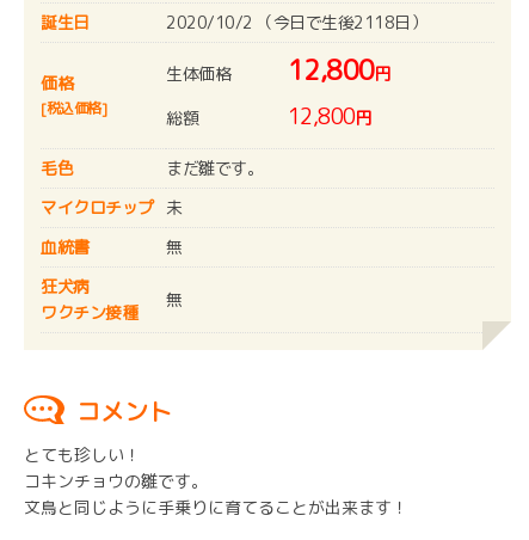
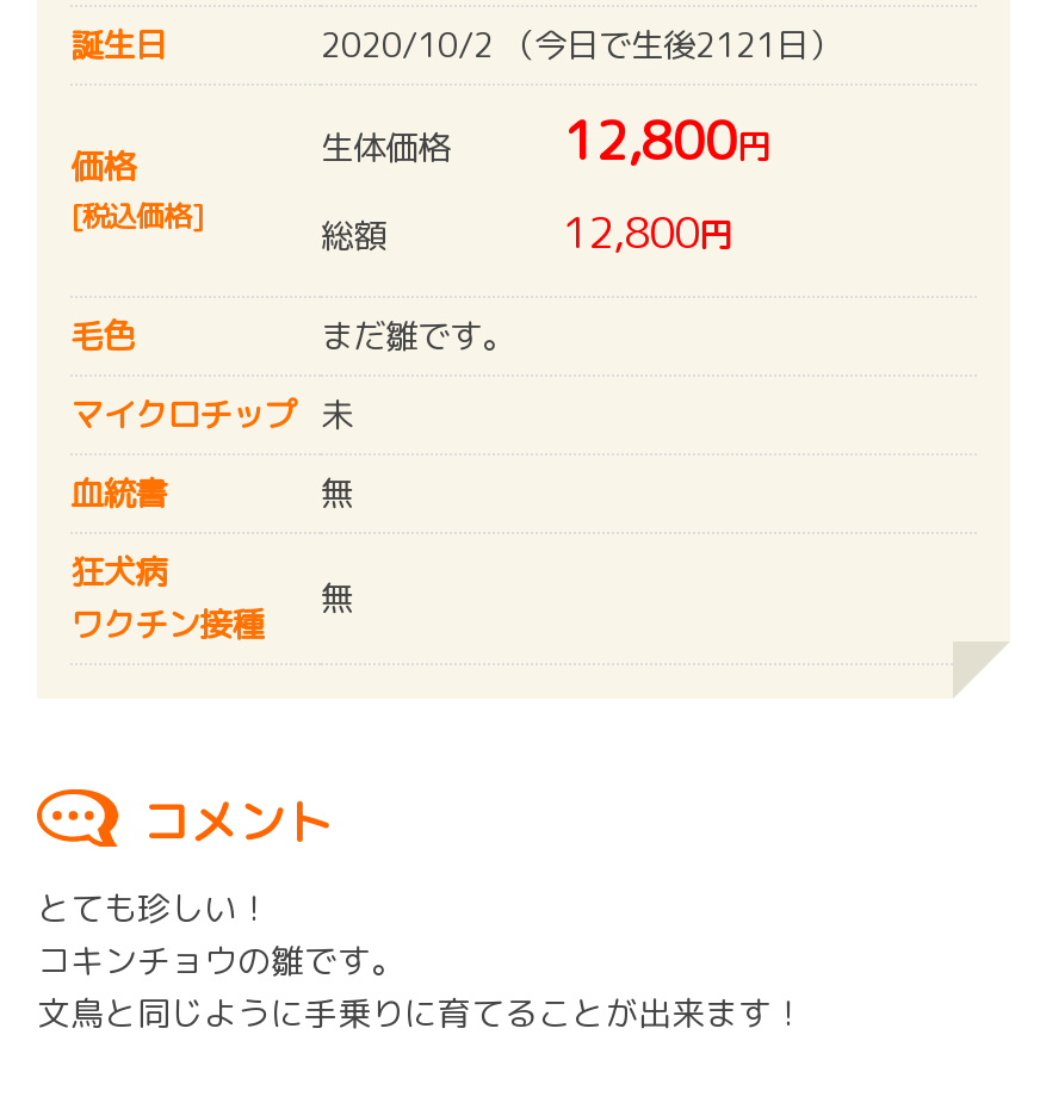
[166,11,426,34] 2020/10/2 （今日で生後2118日） -> [321,22,841,67] 2020/10/2 （今日で生後2121日）

